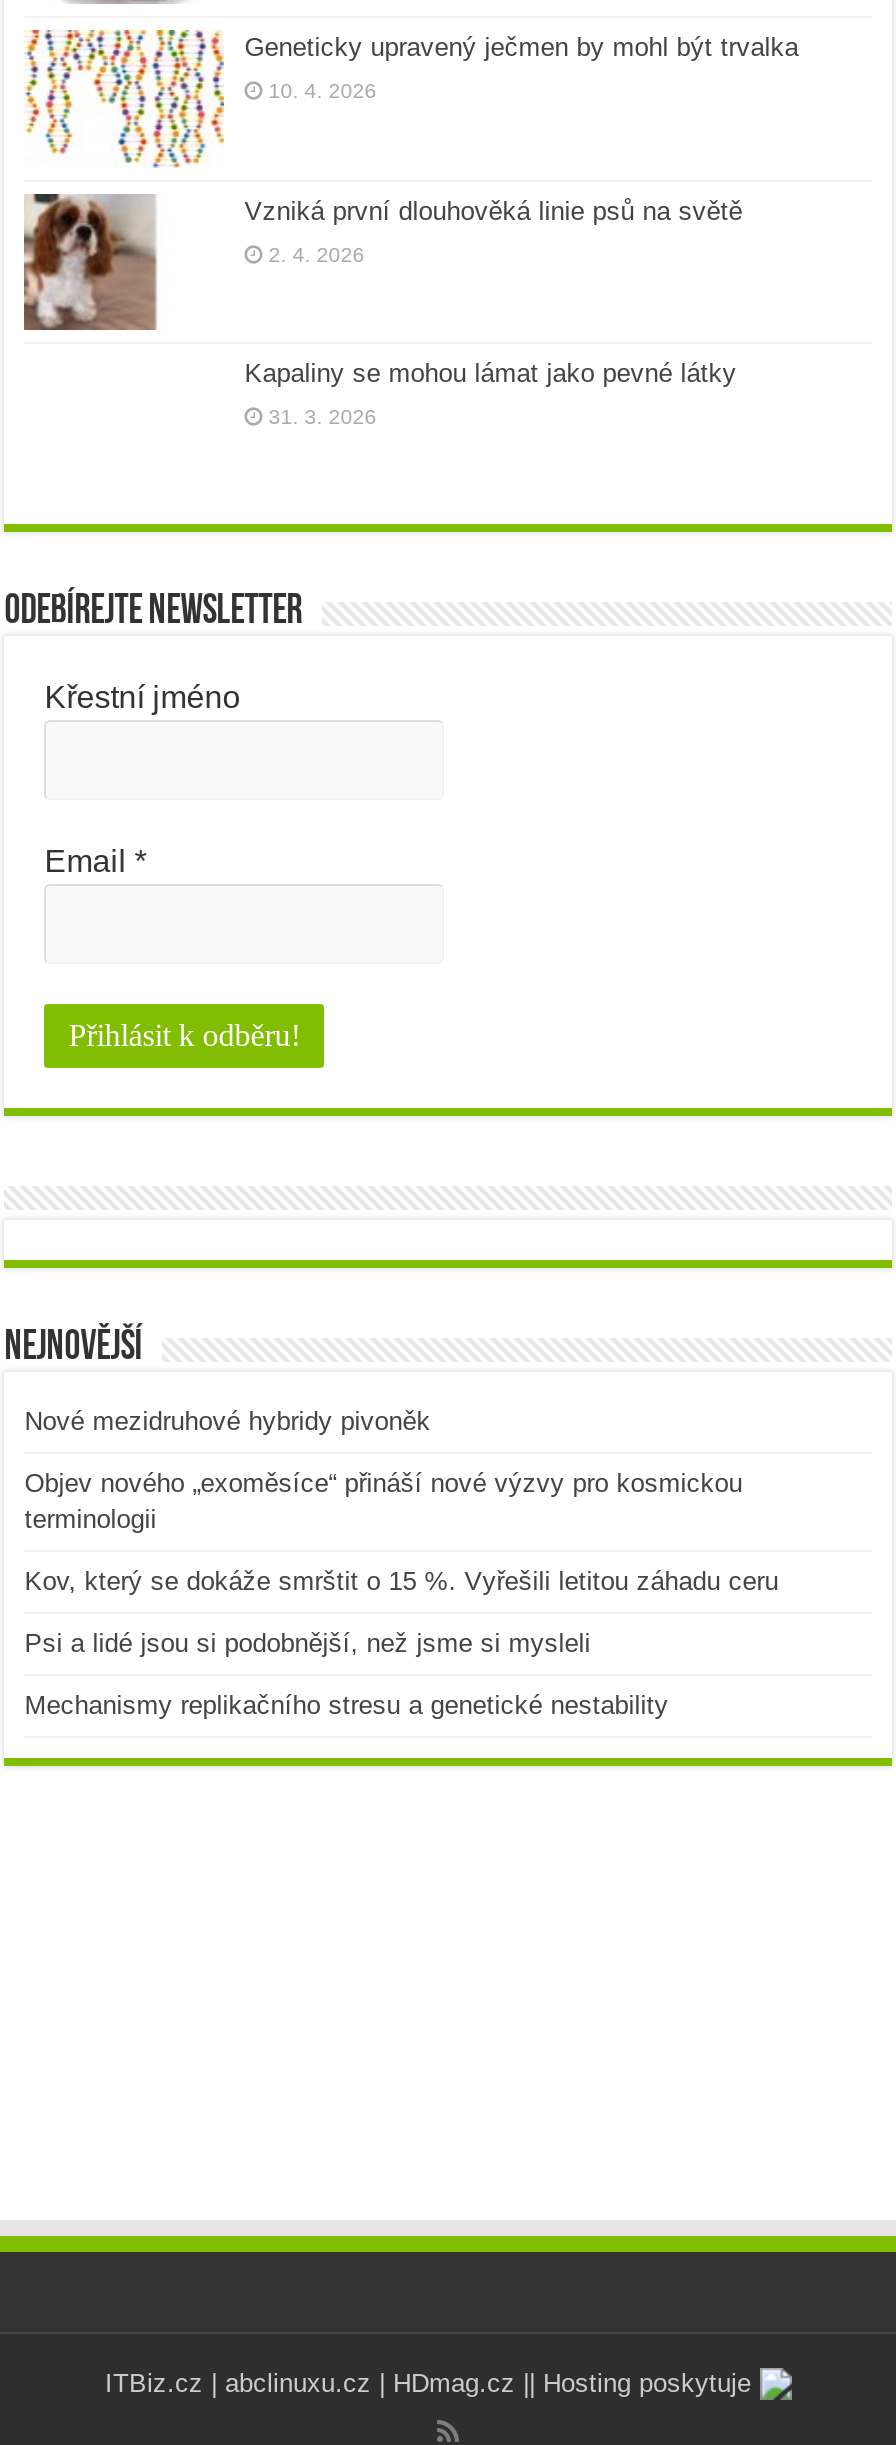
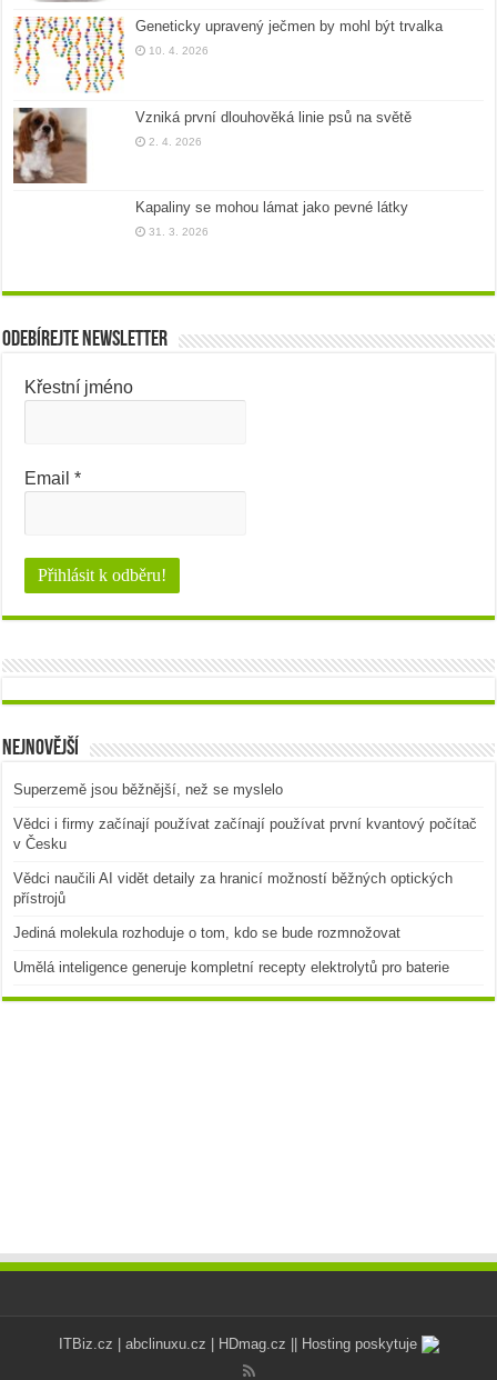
[24,1406,430,1436] Nové mezidruhové hybridy pivoněk -> [14,781,283,798] Superzemě jsou běžnější, než se myslelo
[24,1468,742,1534] Objev nového „exoměsíce“ přináší nové výzvy pro kosmickou | terminologii -> [14,815,477,852] Vědci i firmy začínají používat začínají používat první kvantový počítač | v Česku
[24,1566,778,1596] Kov, který se dokáže smrštit o 15 %. Vyřešili letitou záhadu ceru -> [14,870,453,907] Vědci naučili AI vidět detaily za hranicí možností běžných optických | přístrojů
[24,1628,590,1658] Psi a lidé jsou si podobnější, než jsme si mysleli -> [14,924,401,941] Jediná molekula rozhoduje o tom, kdo se bude rozmnožovat
[24,1690,668,1720] Mechanismy replikačního stresu a genetické nestability -> [14,959,450,975] Umělá inteligence generuje kompletní recepty elektrolytů pro baterie

